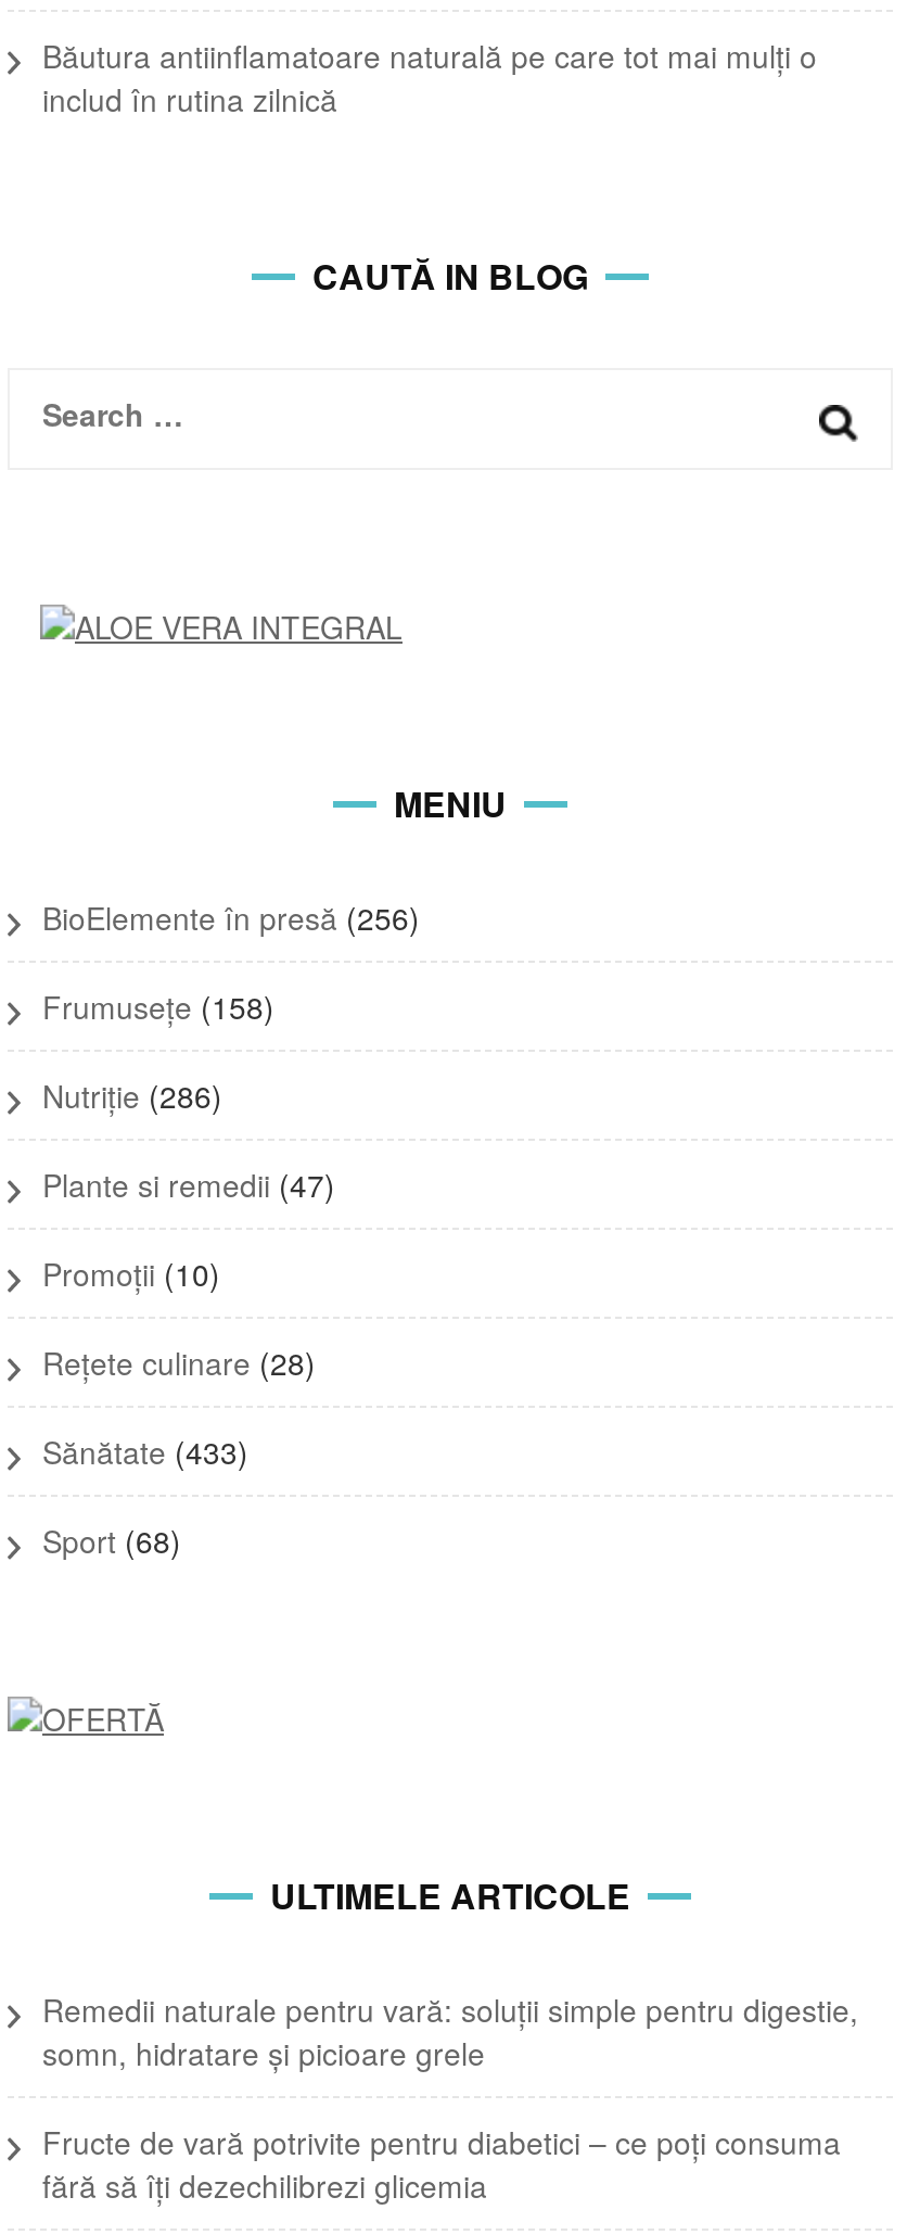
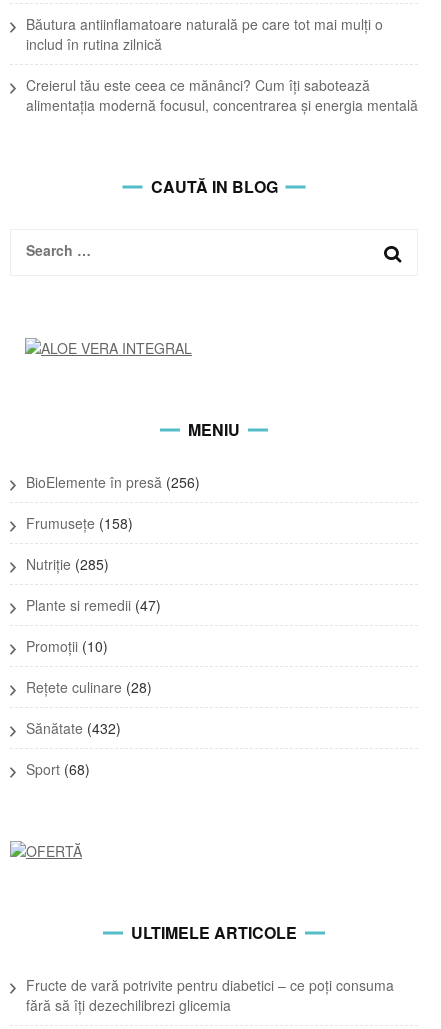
none -> [26,75,418,115] Creierul tău este ceea ce mănânci? Cum îți sabotează | alimentația modernă focusul, concentrarea și energia mentală
moved [40,250,588,1028] -> [25,175,277,533]: CAUTĂ IN BLOG | Search | MENIU | BioElemente în presă (256) | Frumusețe (158)
[42,1074,222,1117] Nutriție (286) -> [26,554,109,574] Nutriție (285)
moved [42,1163,335,1384] -> [26,595,161,697]: Plante si remedii (47) | Promoții (10) | Rețete culinare (28)
[42,1430,248,1473] Sănătate (433) -> [26,718,121,738] Sănătate (432)
moved [42,1519,630,1921] -> [26,759,297,944]: Sport (68) | ULTIMELE ARTICOLE
[42,1989,858,2075] Remedii naturale pentru vară: soluții simple pentru digestie, | somn, hidratare și picioare grele -> none

